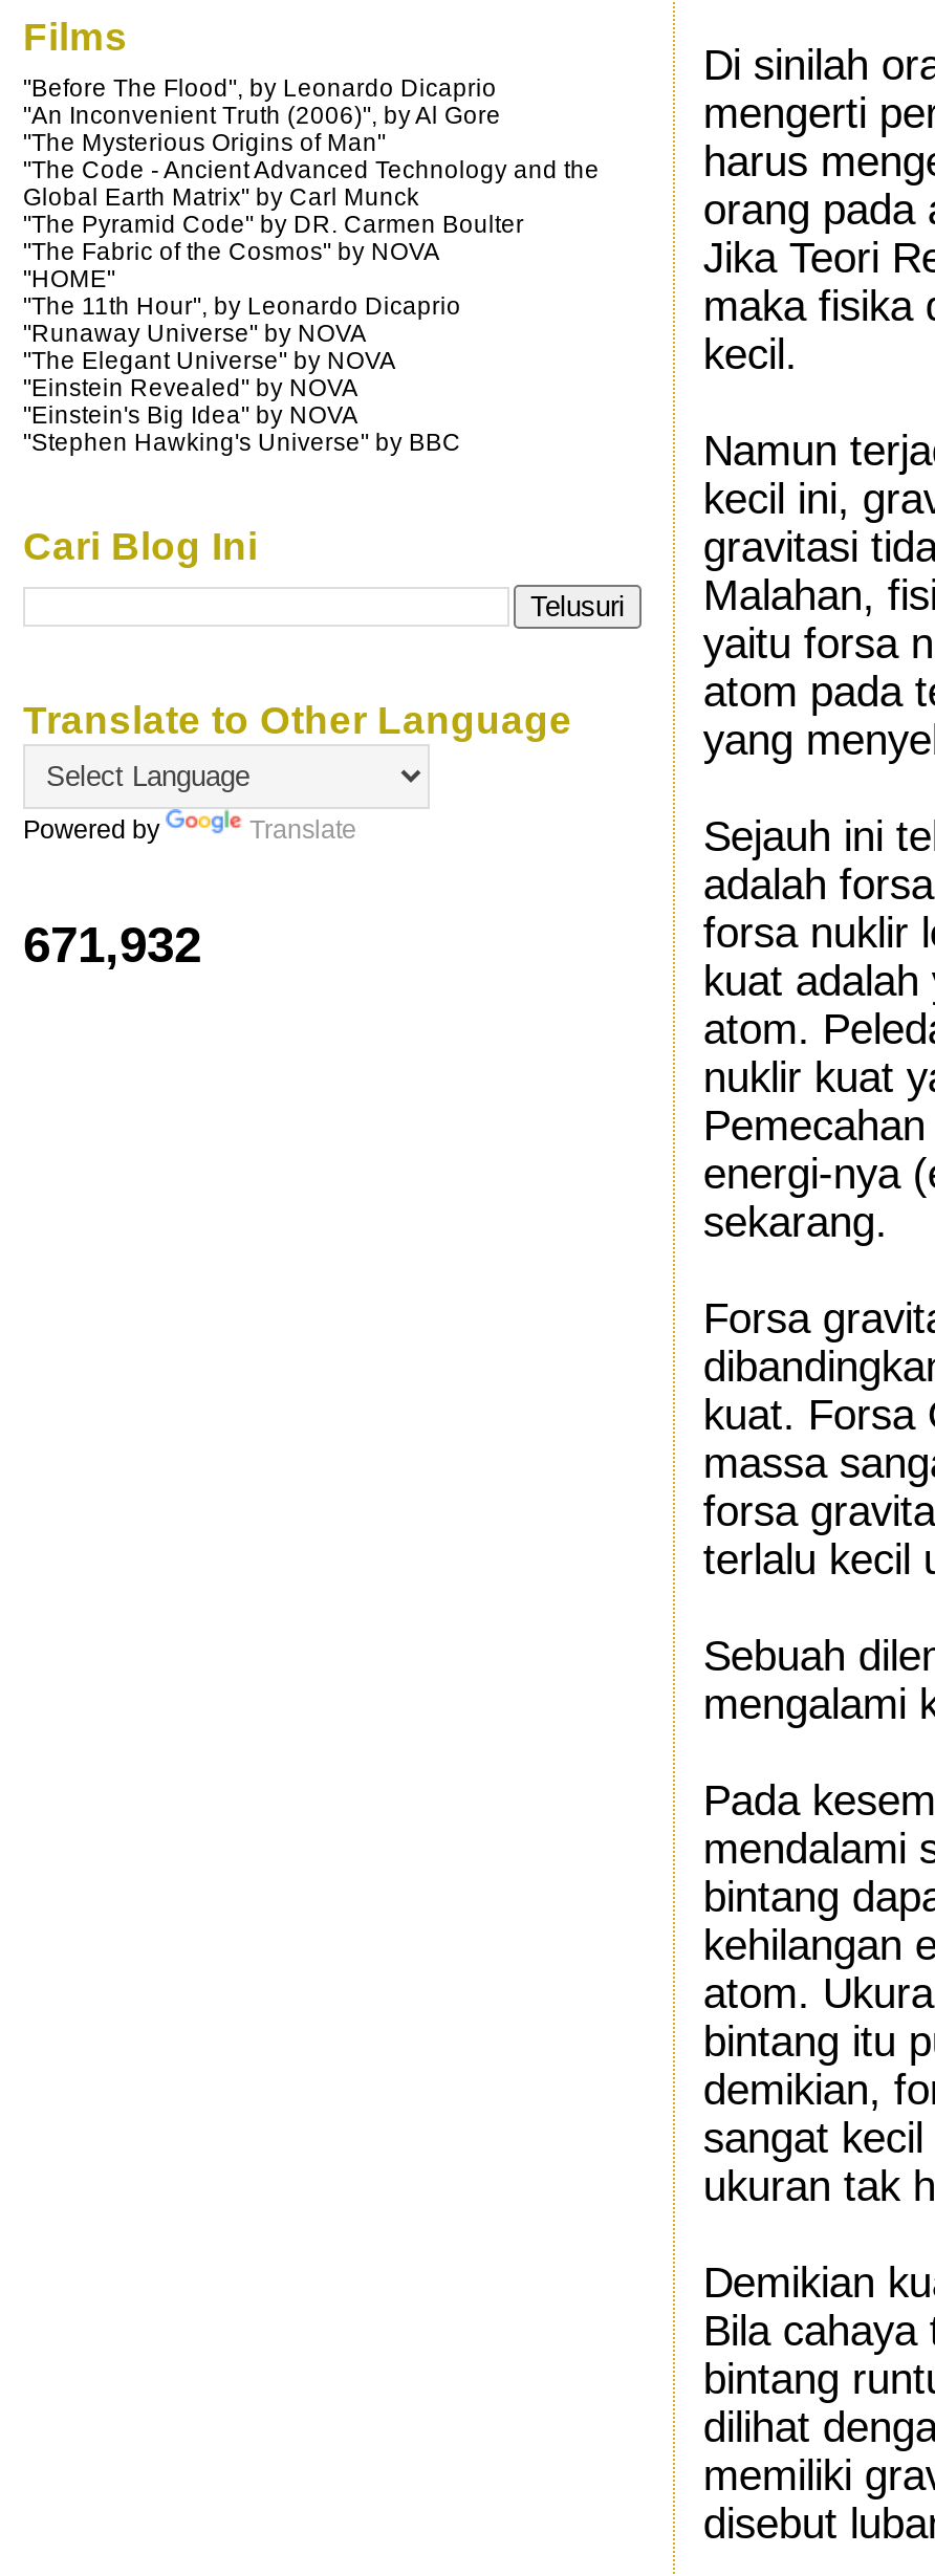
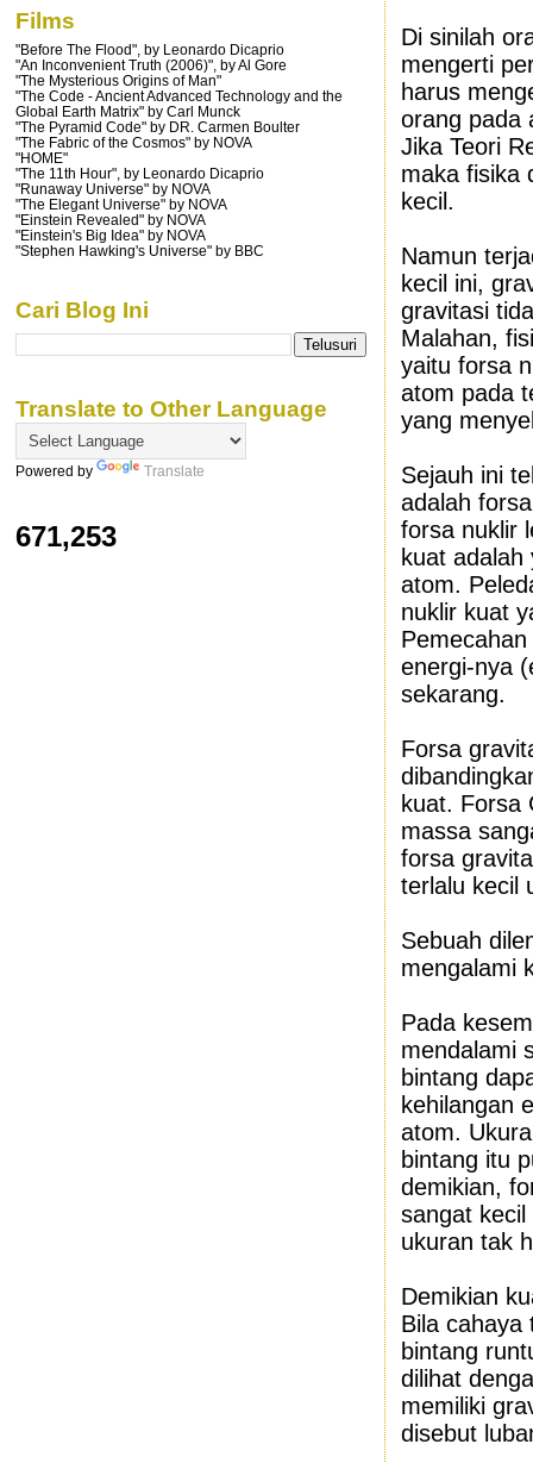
[23,915,201,972] 671,932 -> [15,520,117,552] 671,253

